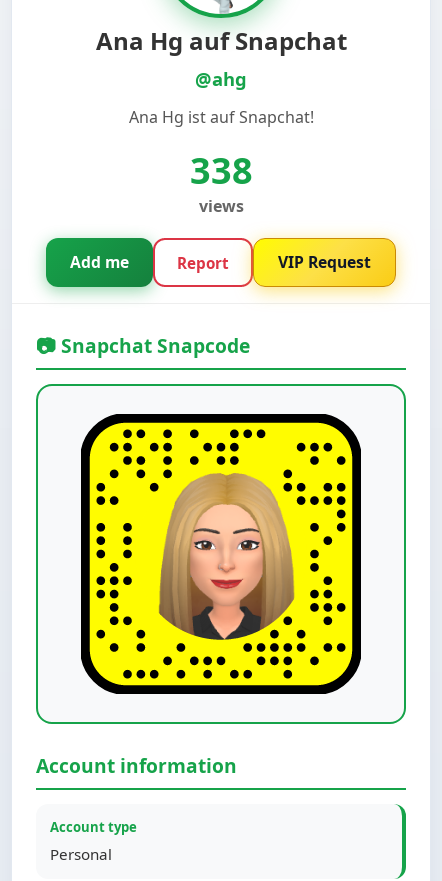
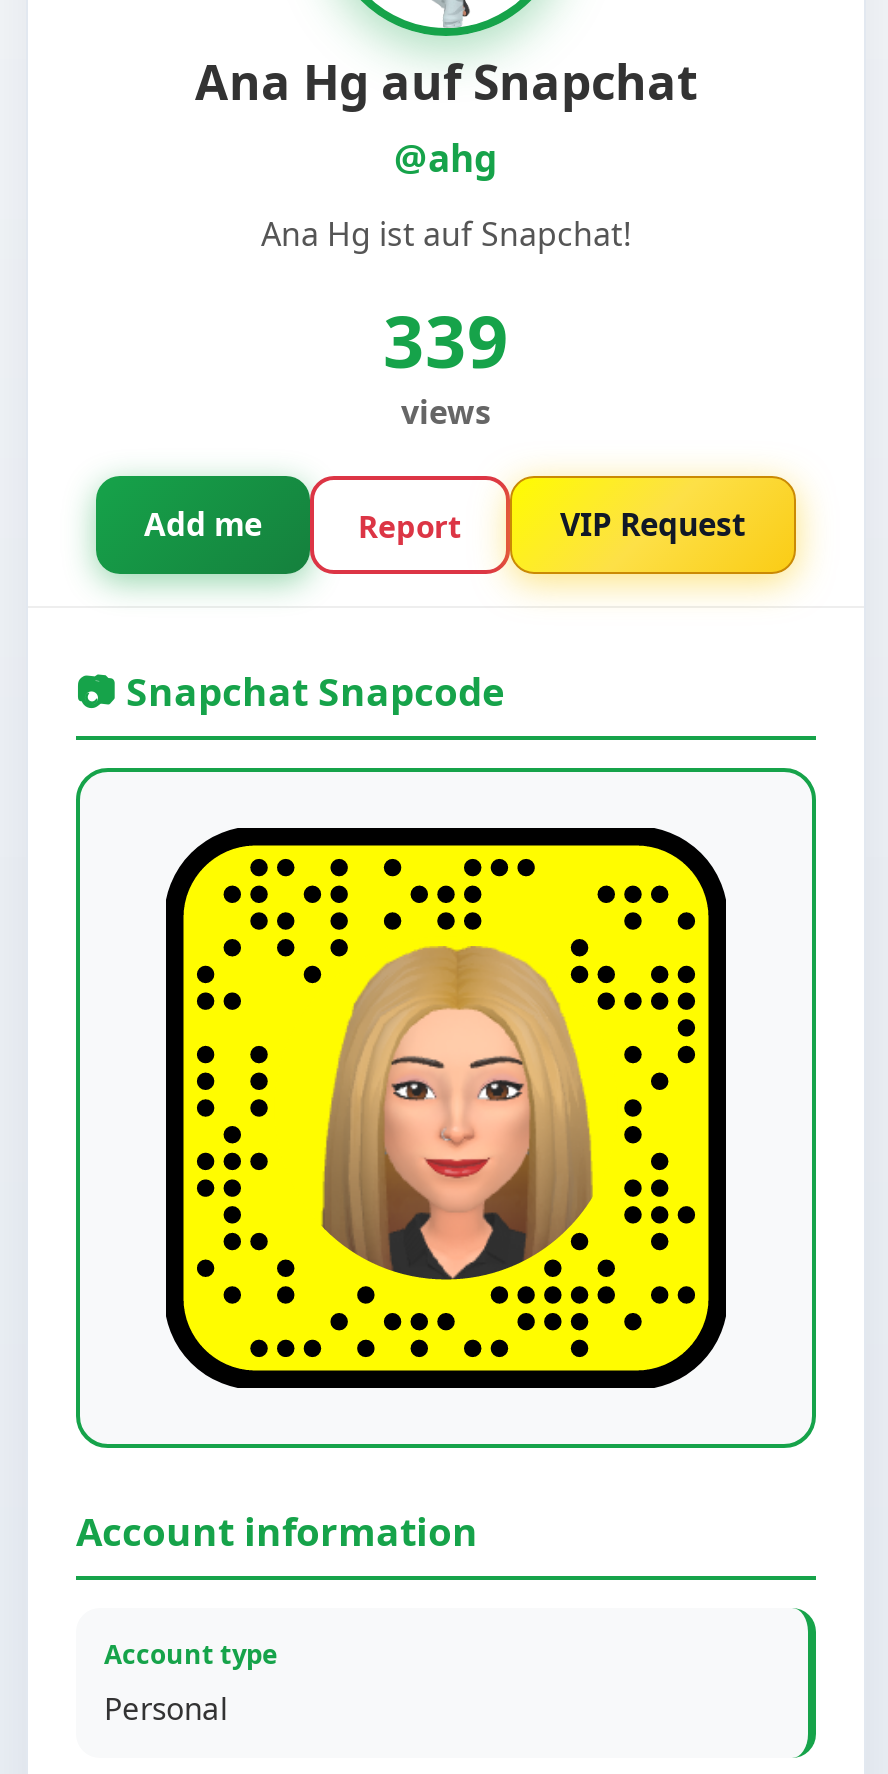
[189,146,252,195] 338 -> [383,292,509,390] 339

